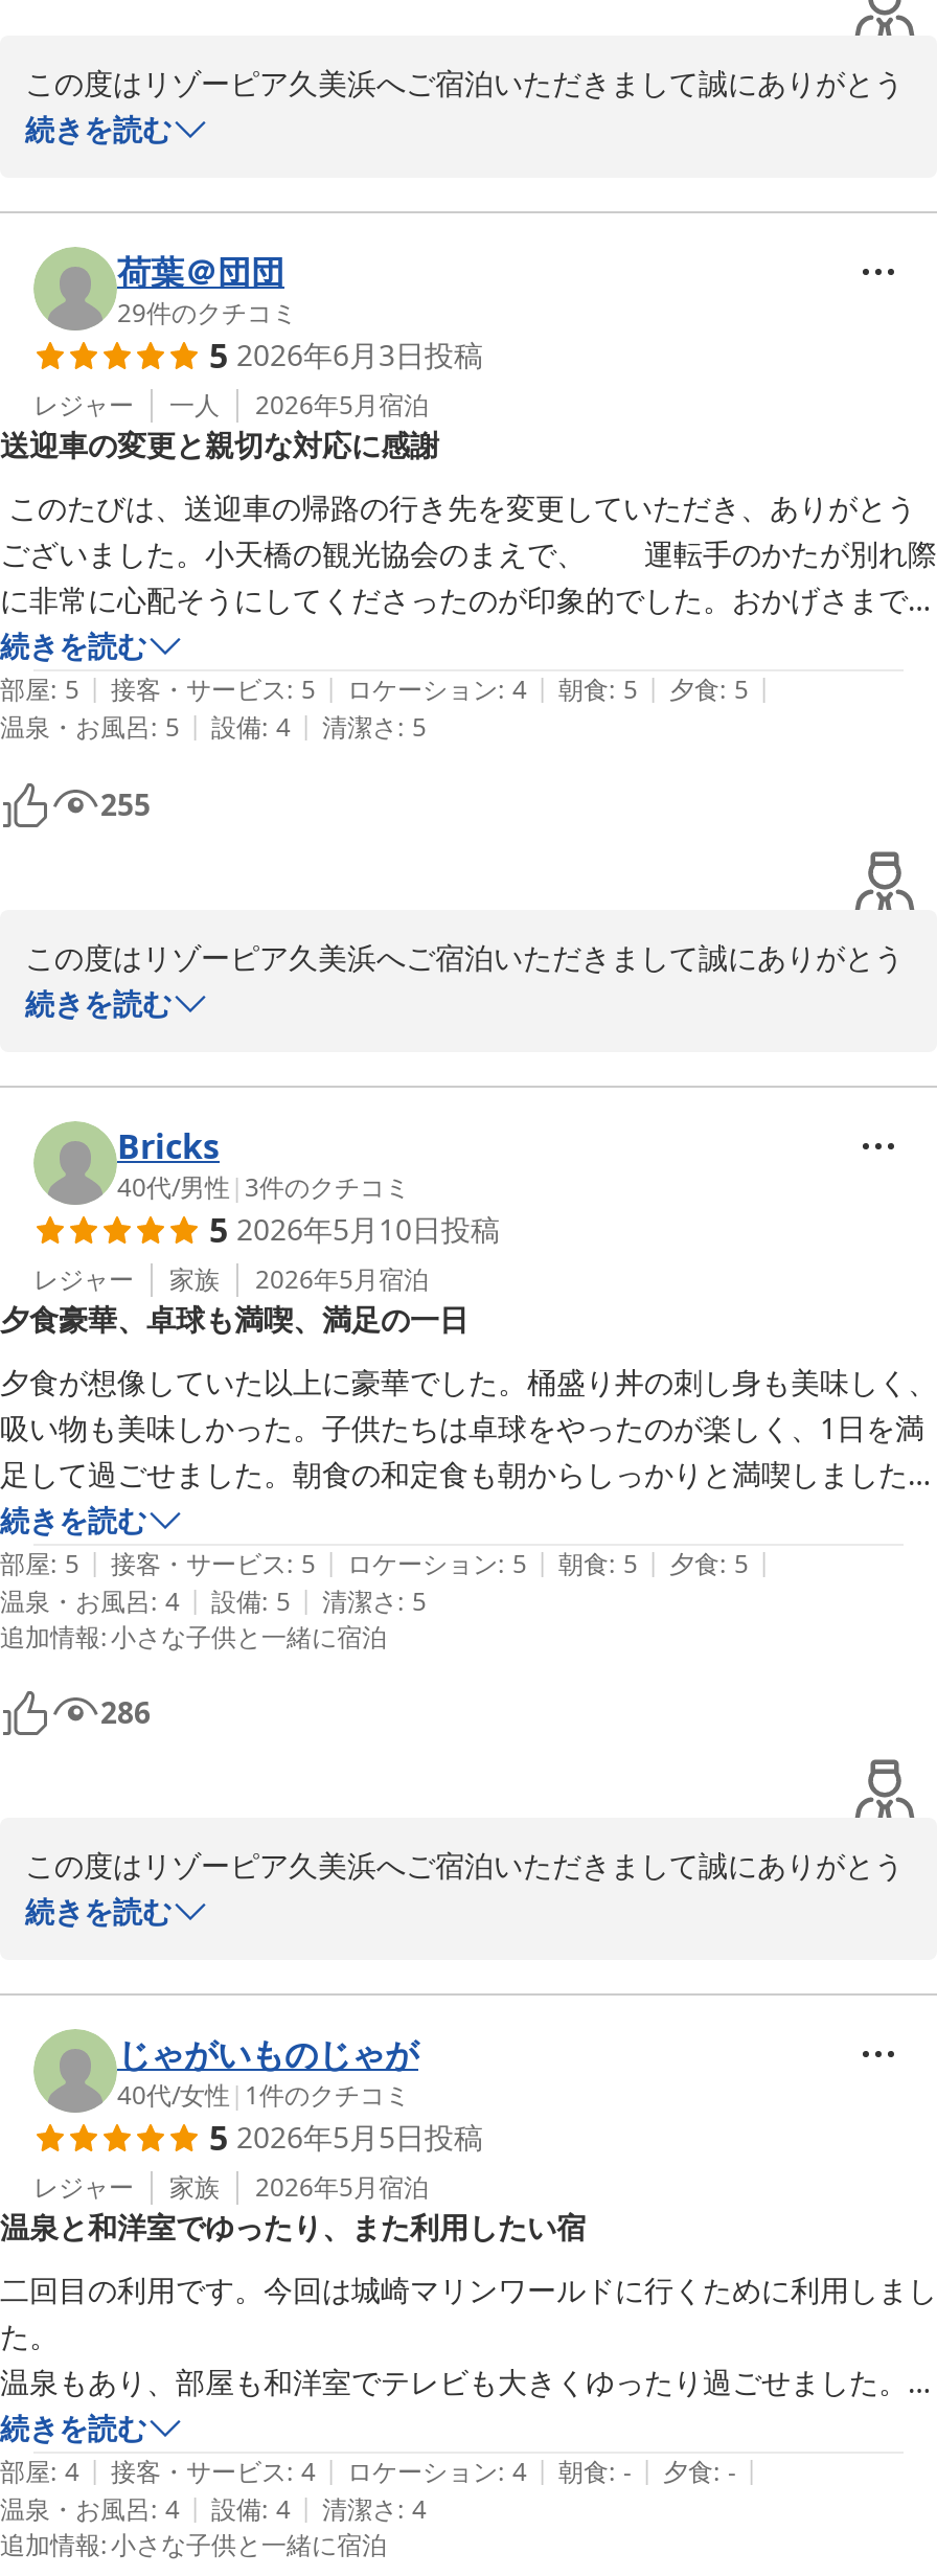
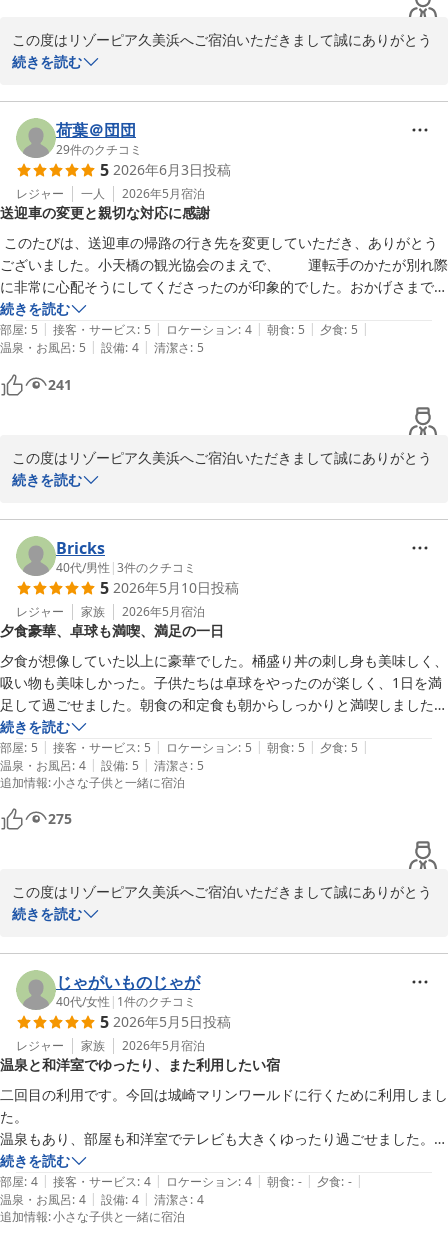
[100,784,151,824] 255 -> [48,375,72,394] 241
[100,1692,151,1732] 286 -> [48,809,72,828] 275

